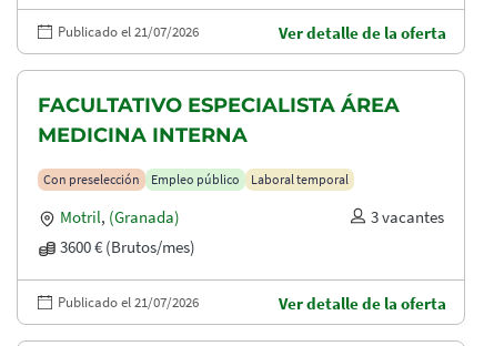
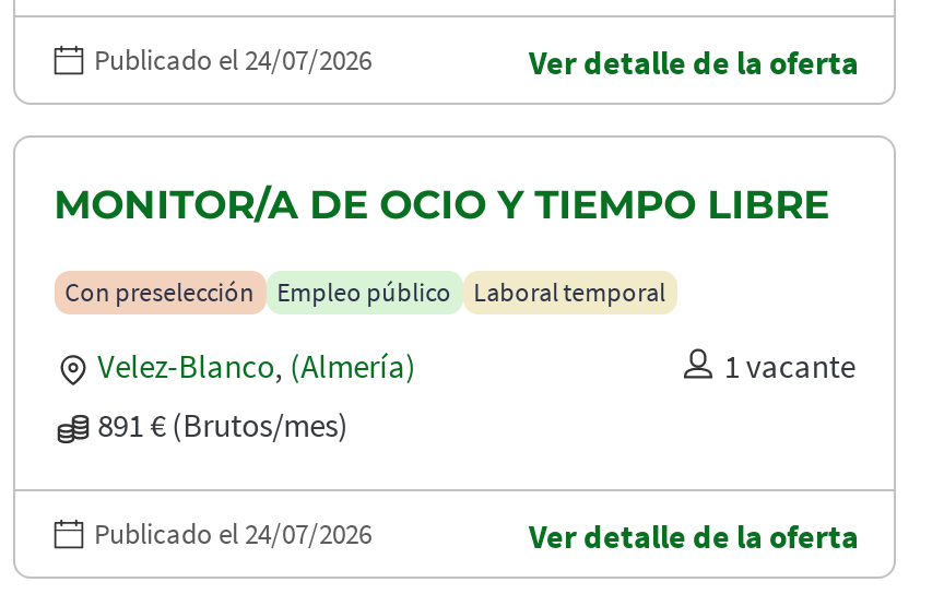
[58,22,199,41] Publicado el 21/07/2026 -> [94,41,371,79] Publicado el 24/07/2026
[37,93,399,147] FACULTATIVO ESPECIALISTA ÁREA | MEDICINA INTERNA -> [54,180,829,228] MONITOR/A DE OCIO Y TIEMPO LIBRE
[60,206,444,257] Motril, (Granada) | 3 vacantes | 3600 € (Brutos/mes) -> [97,344,855,445] Velez-Blanco, (Almería) | 1 vacante | 891 € (Brutos/mes)
[58,292,199,311] Publicado el 21/07/2026 -> [94,515,371,552] Publicado el 24/07/2026

